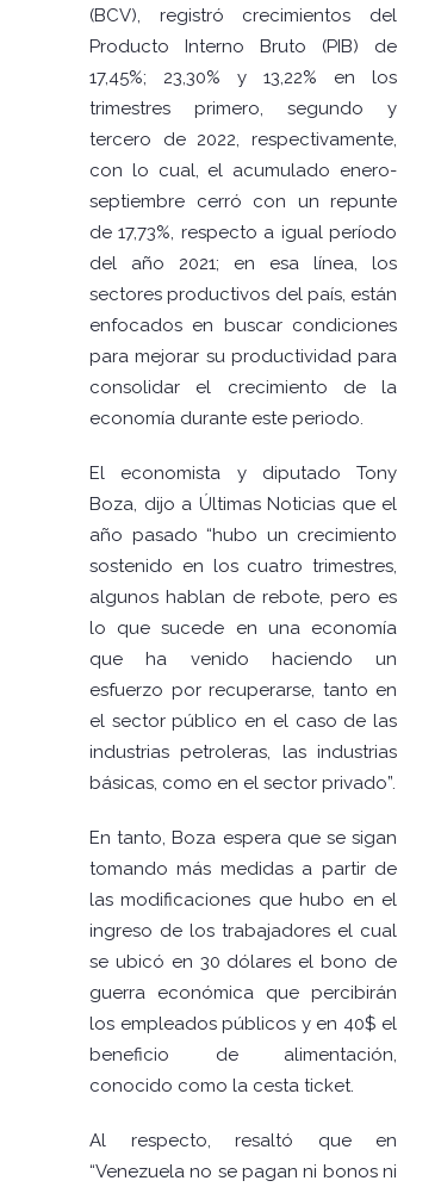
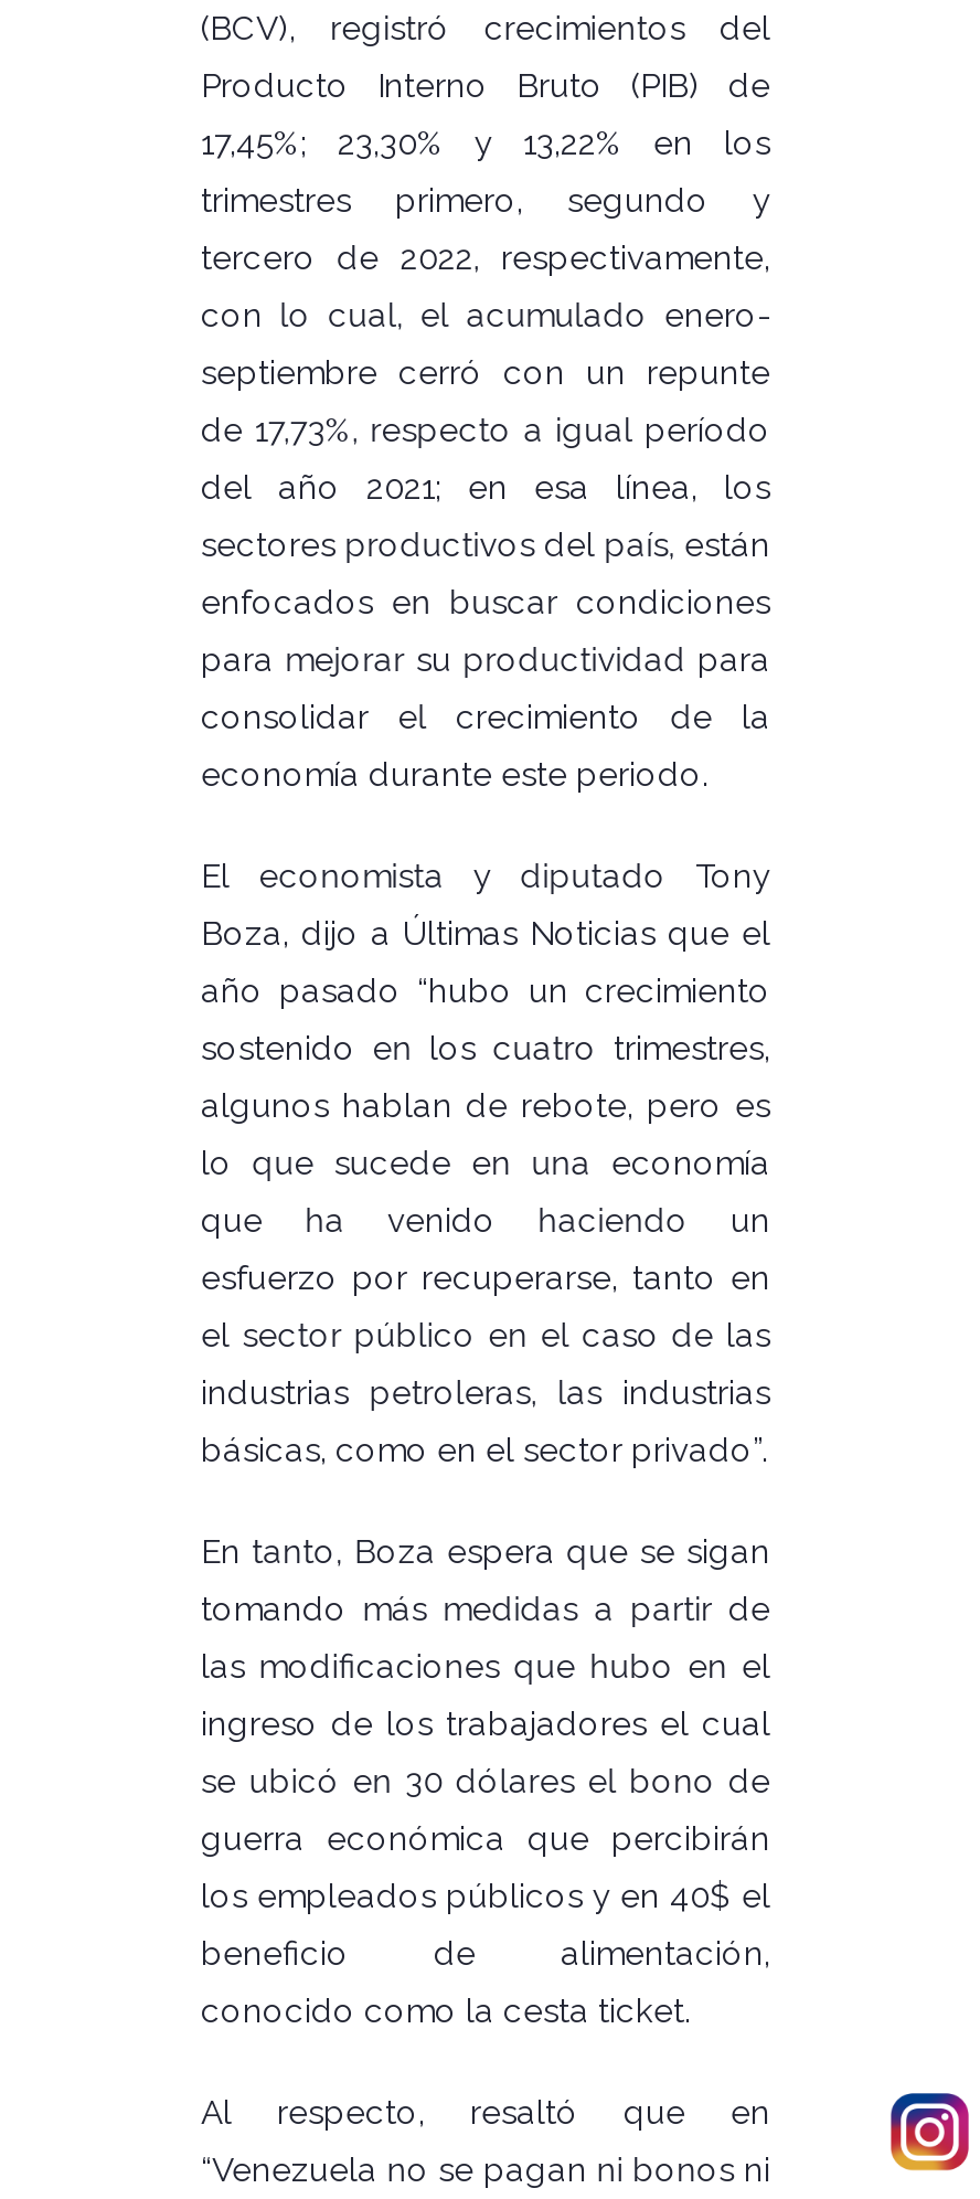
none -> [887,2089,971,2175] [image]

